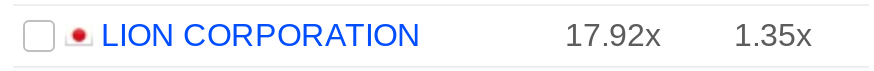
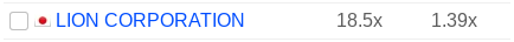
[565,18,812,52] 17.92x | 1.35x -> [336,10,477,30] 18.5x | 1.39x

